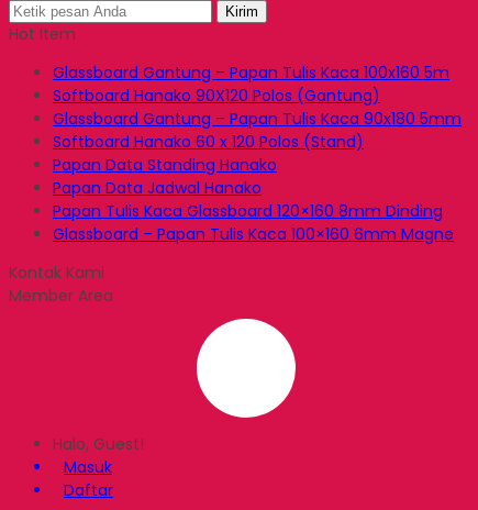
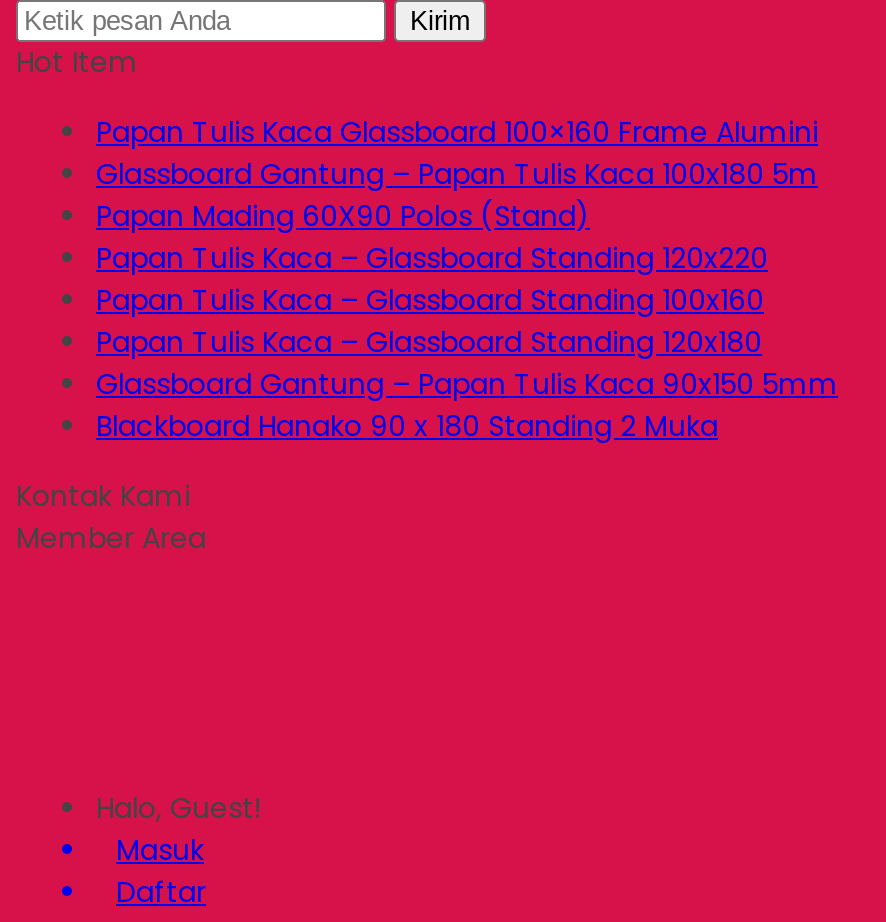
[53,62,462,245] Glassboard Gantung – Papan Tulis Kaca 100x160 5m | Softboard Hanako 90X120 Polos (Gantung) | Glassboard Gantung – Papan Tulis Kaca 90x180 5mm | Softboard Hanako 60 x 120 Polos (Stand) | Papan Data Standing Hanako | Papan Data Jadwal Hanako | Papan Tulis Kaca Glassboard 120×160 8mm Dinding | Glassboard – Papan Tulis Kaca 100×160 6mm Magne -> [96,112,838,446] Papan Tulis Kaca Glassboard 100×160 Frame Alumini | Glassboard Gantung – Papan Tulis Kaca 100x180 5m | Papan Mading 60X90 Polos (Stand) | Papan Tulis Kaca – Glassboard Standing 120x220 | Papan Tulis Kaca – Glassboard Standing 100x160 | Papan Tulis Kaca – Glassboard Standing 120x180 | Glassboard Gantung – Papan Tulis Kaca 90x150 5mm | Blackboard Hanako 90 x 180 Standing 2 Muka
[196,318,297,419] [image] -> none

